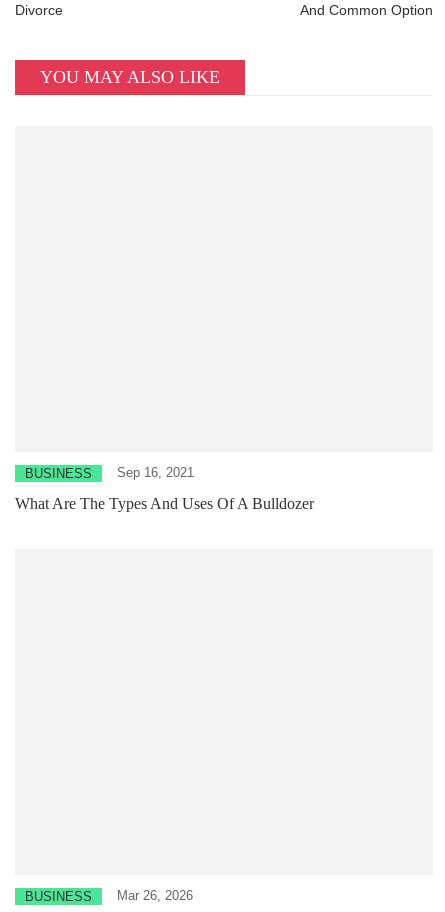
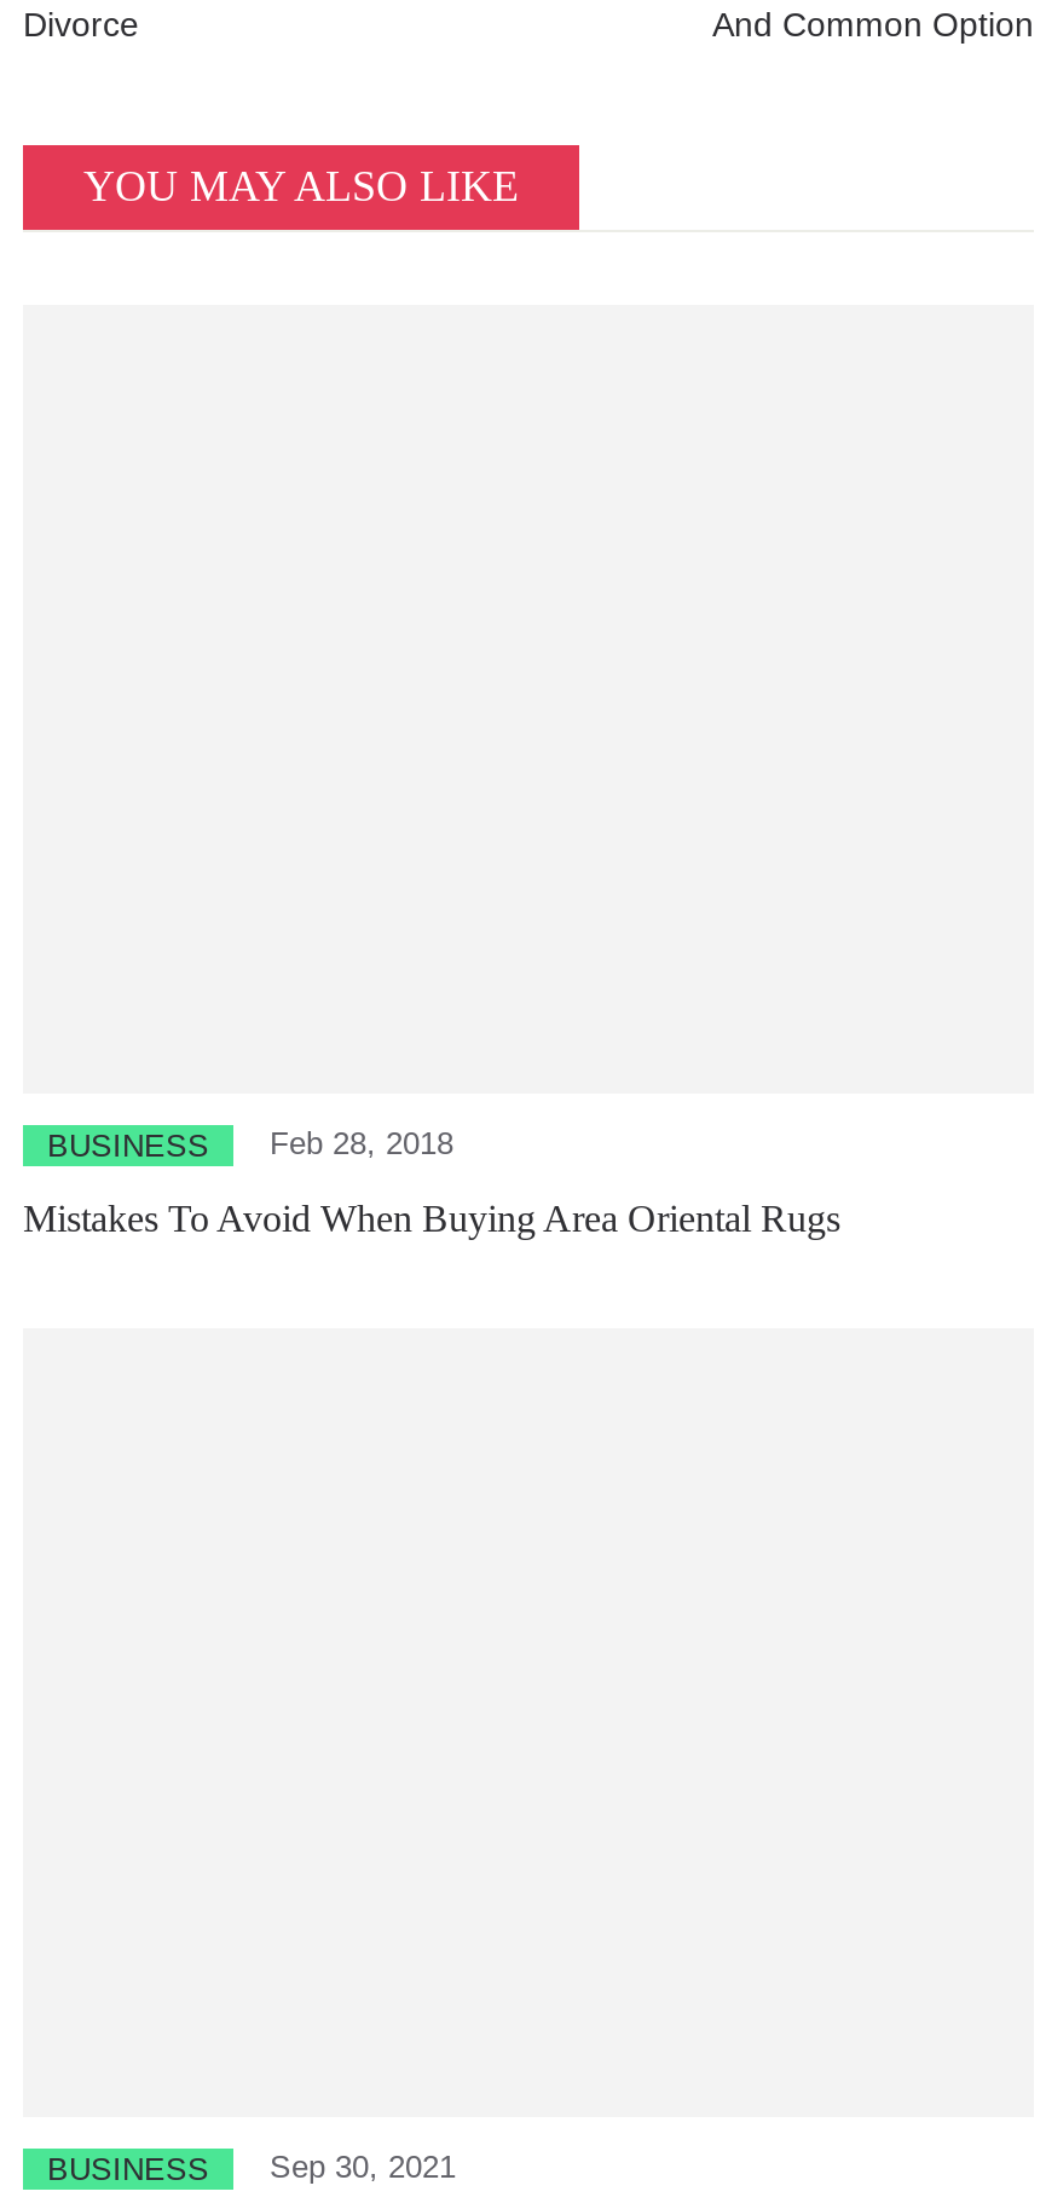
[25,465,194,481] BUSINESS Sep 16, 2021 -> [47,1124,453,1163] BUSINESS Feb 28, 2018
[15,495,314,512] What Are The Types And Uses Of A Bulldozer -> [23,1197,840,1238] Mistakes To Avoid When Buying Area Oriental Rugs
[25,888,193,904] BUSINESS Mar 26, 2026 -> [47,2148,456,2187] BUSINESS Sep 30, 2021

